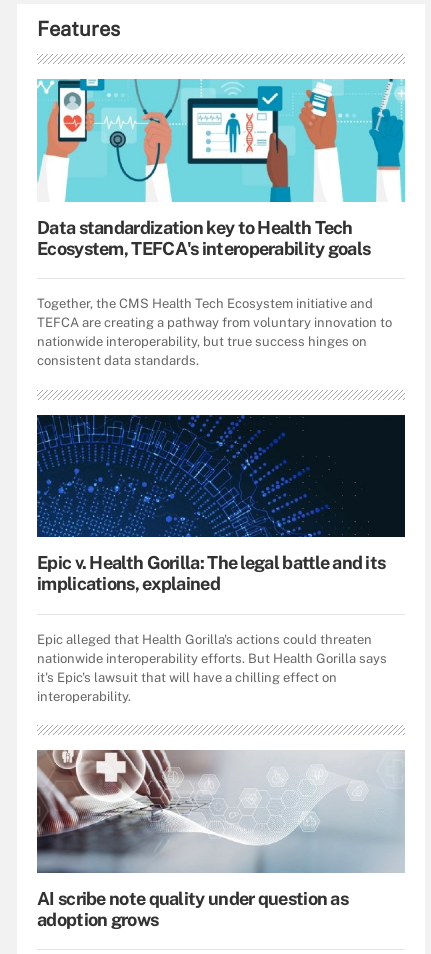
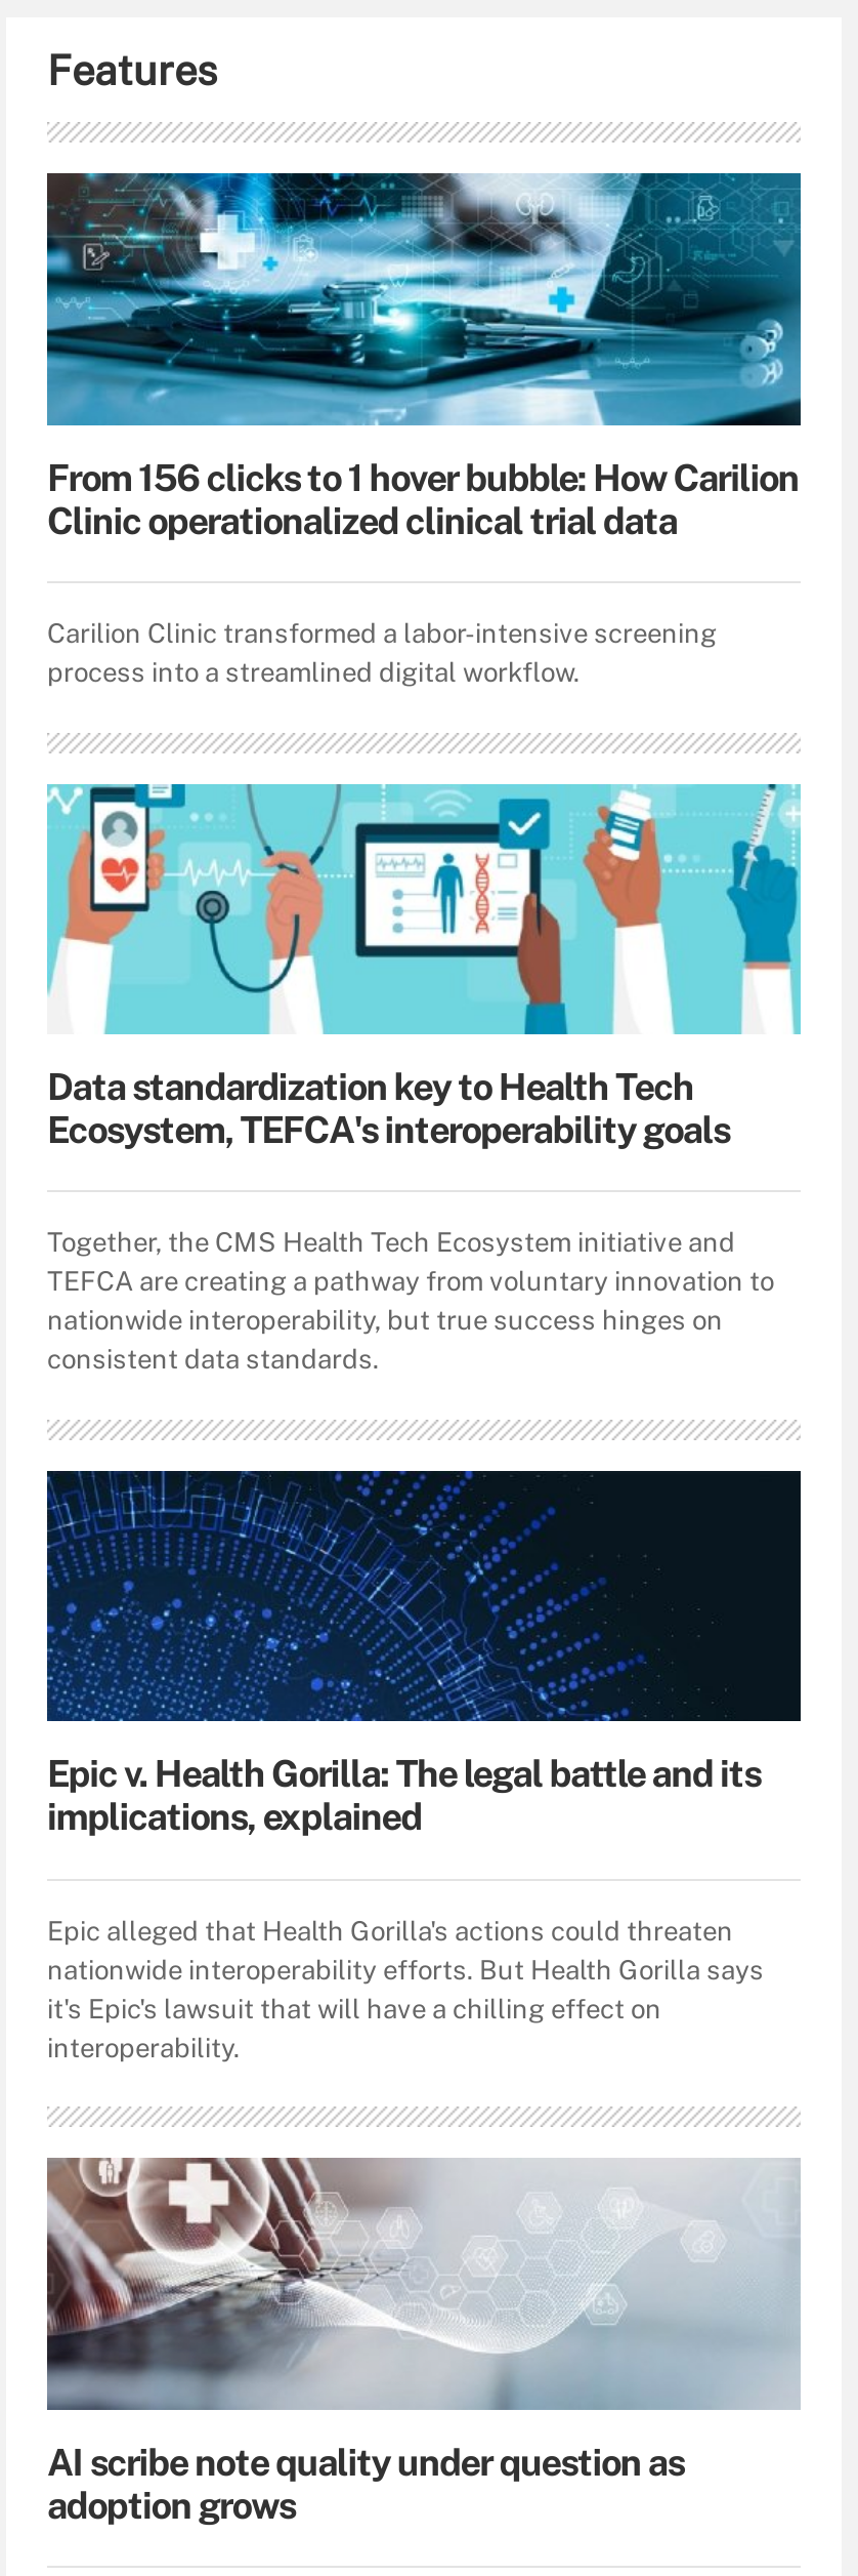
none -> [45,170,803,688] [image] | From 156 clicks to 1 hover bubble: How Carilion | Clinic operationalized clinical trial data | Carilion Clinic transformed a labor-intensive screening | process into a streamlined digital workflow.

